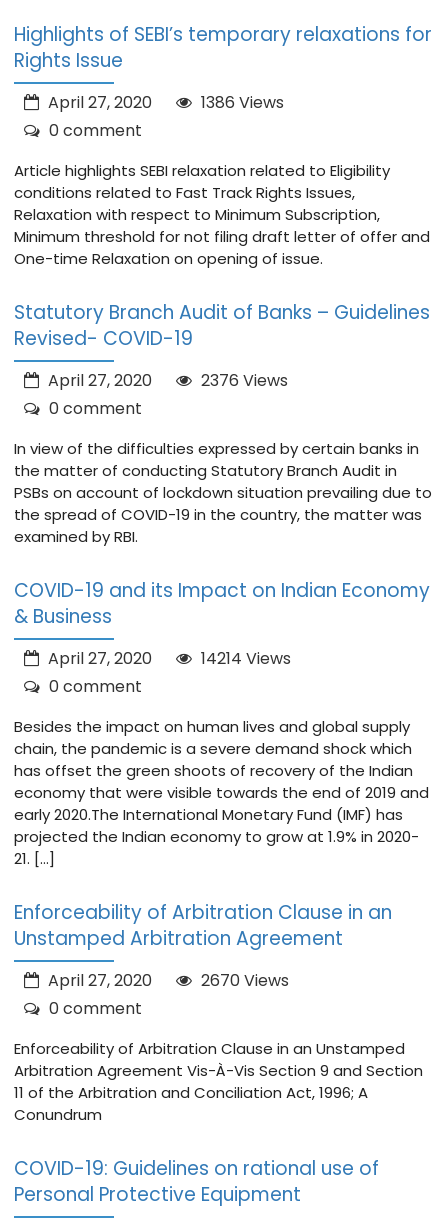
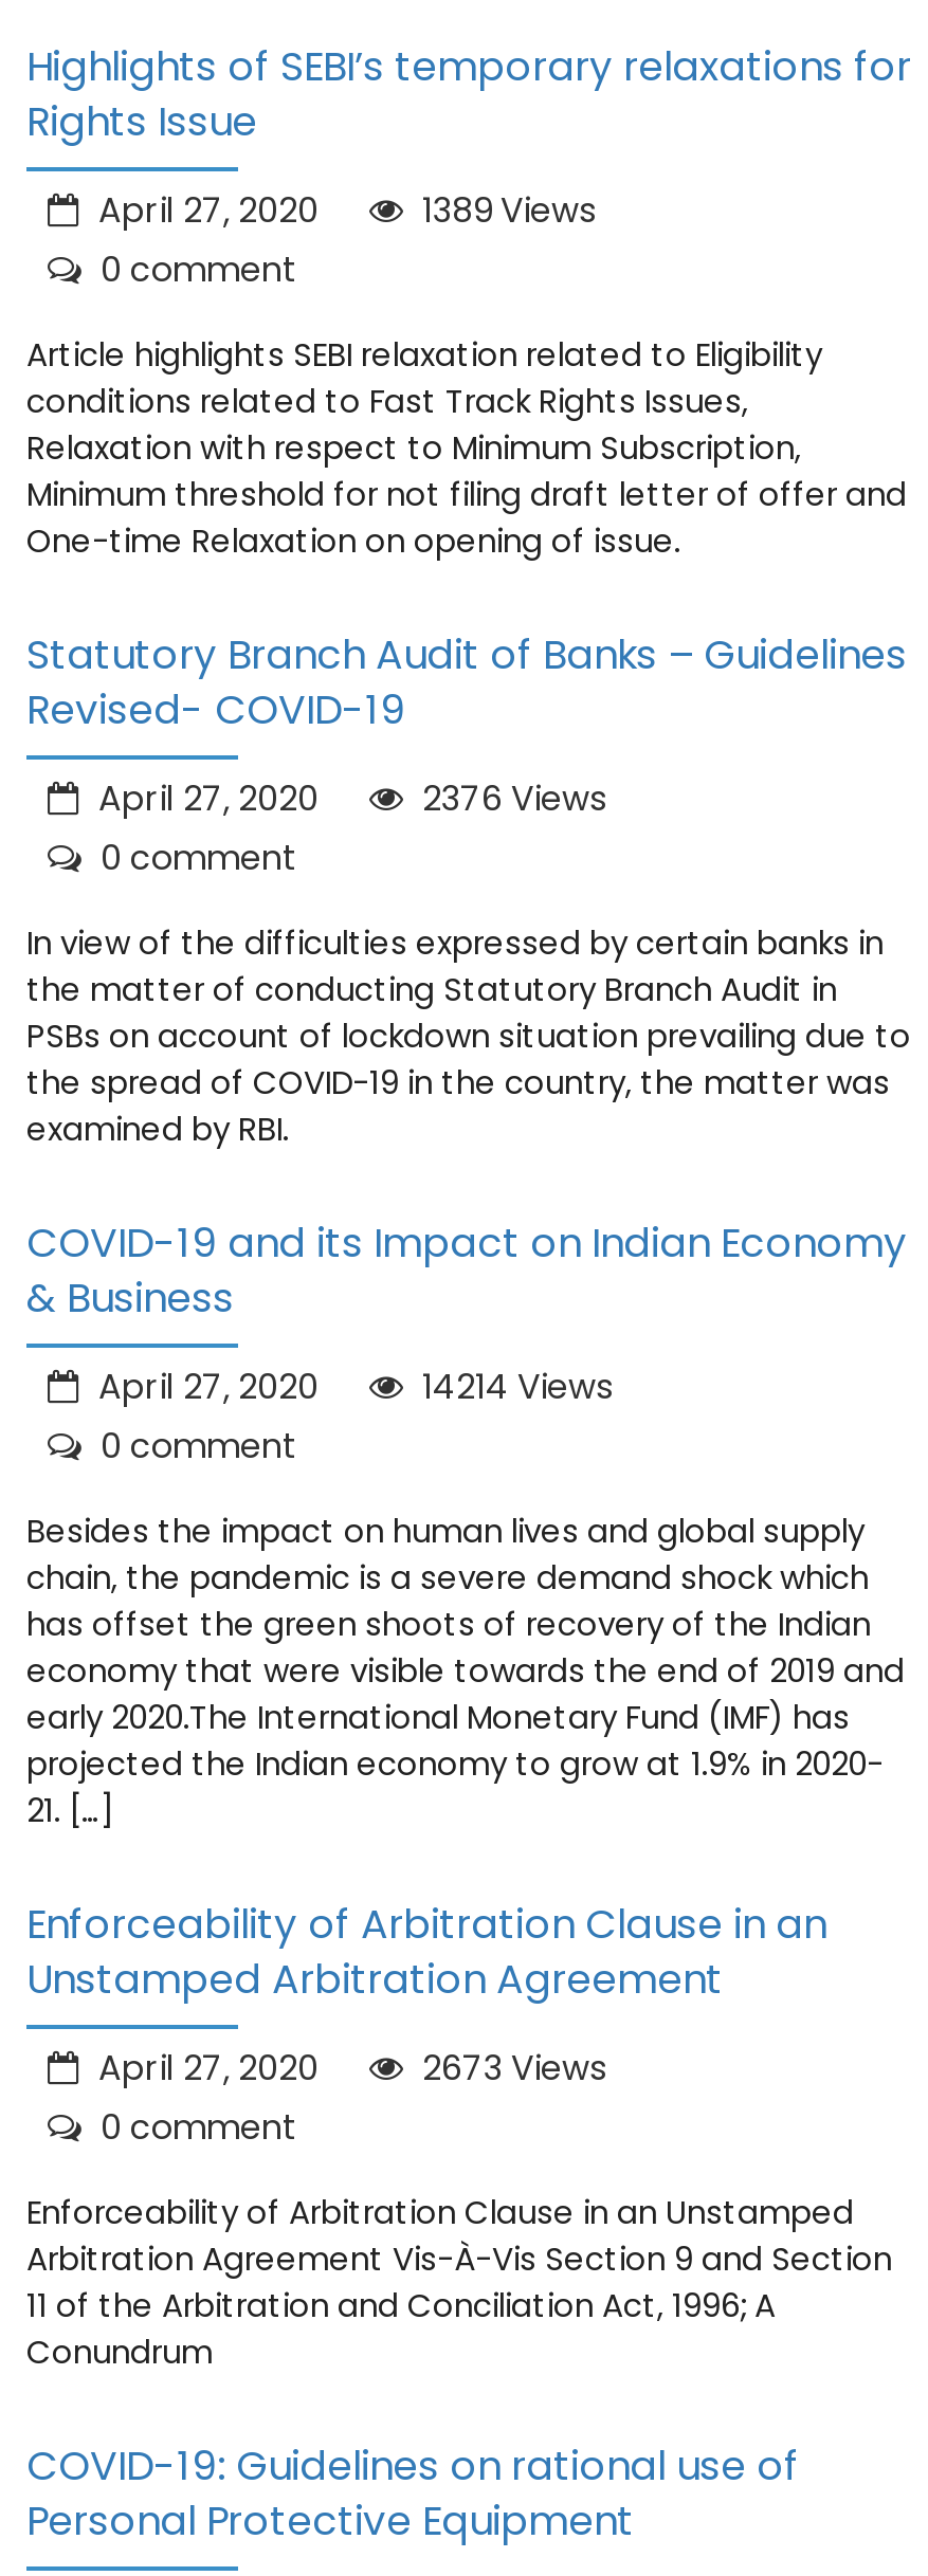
[44,91,284,114] April 27, 2020 1386 Views -> [90,186,596,235] April 27, 2020 1389 Views
[44,969,289,992] April 27, 2020 2670 Views -> [90,2044,606,2093] April 27, 2020 2673 Views

